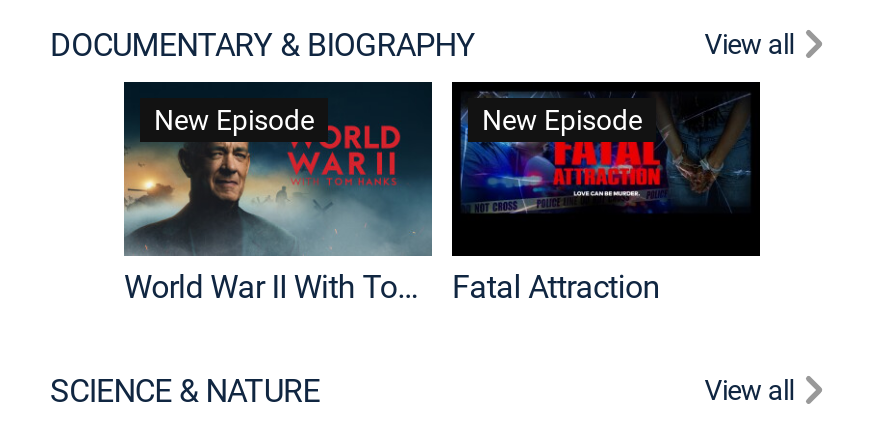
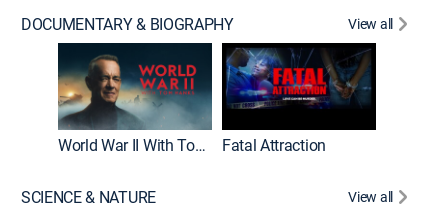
[154,101,314,139] New Episode -> none
[482,101,642,139] New Episode -> none

